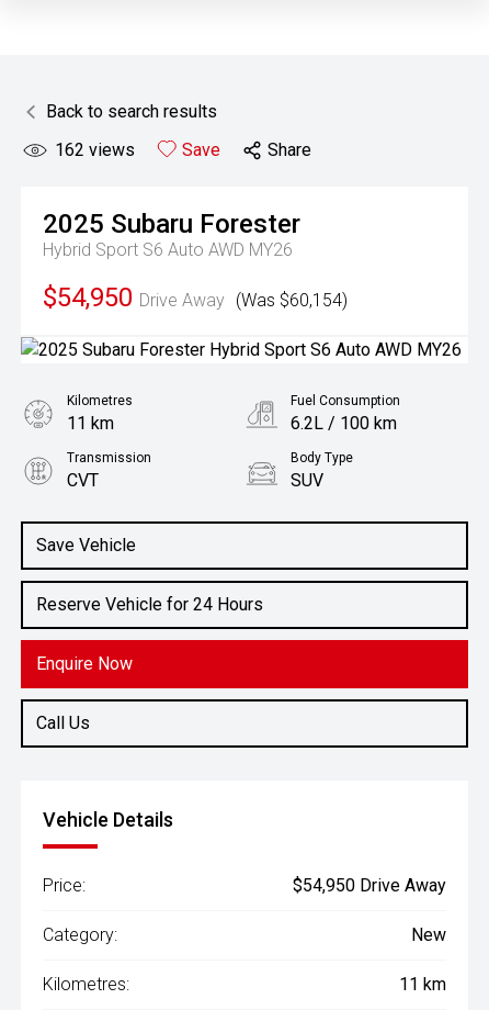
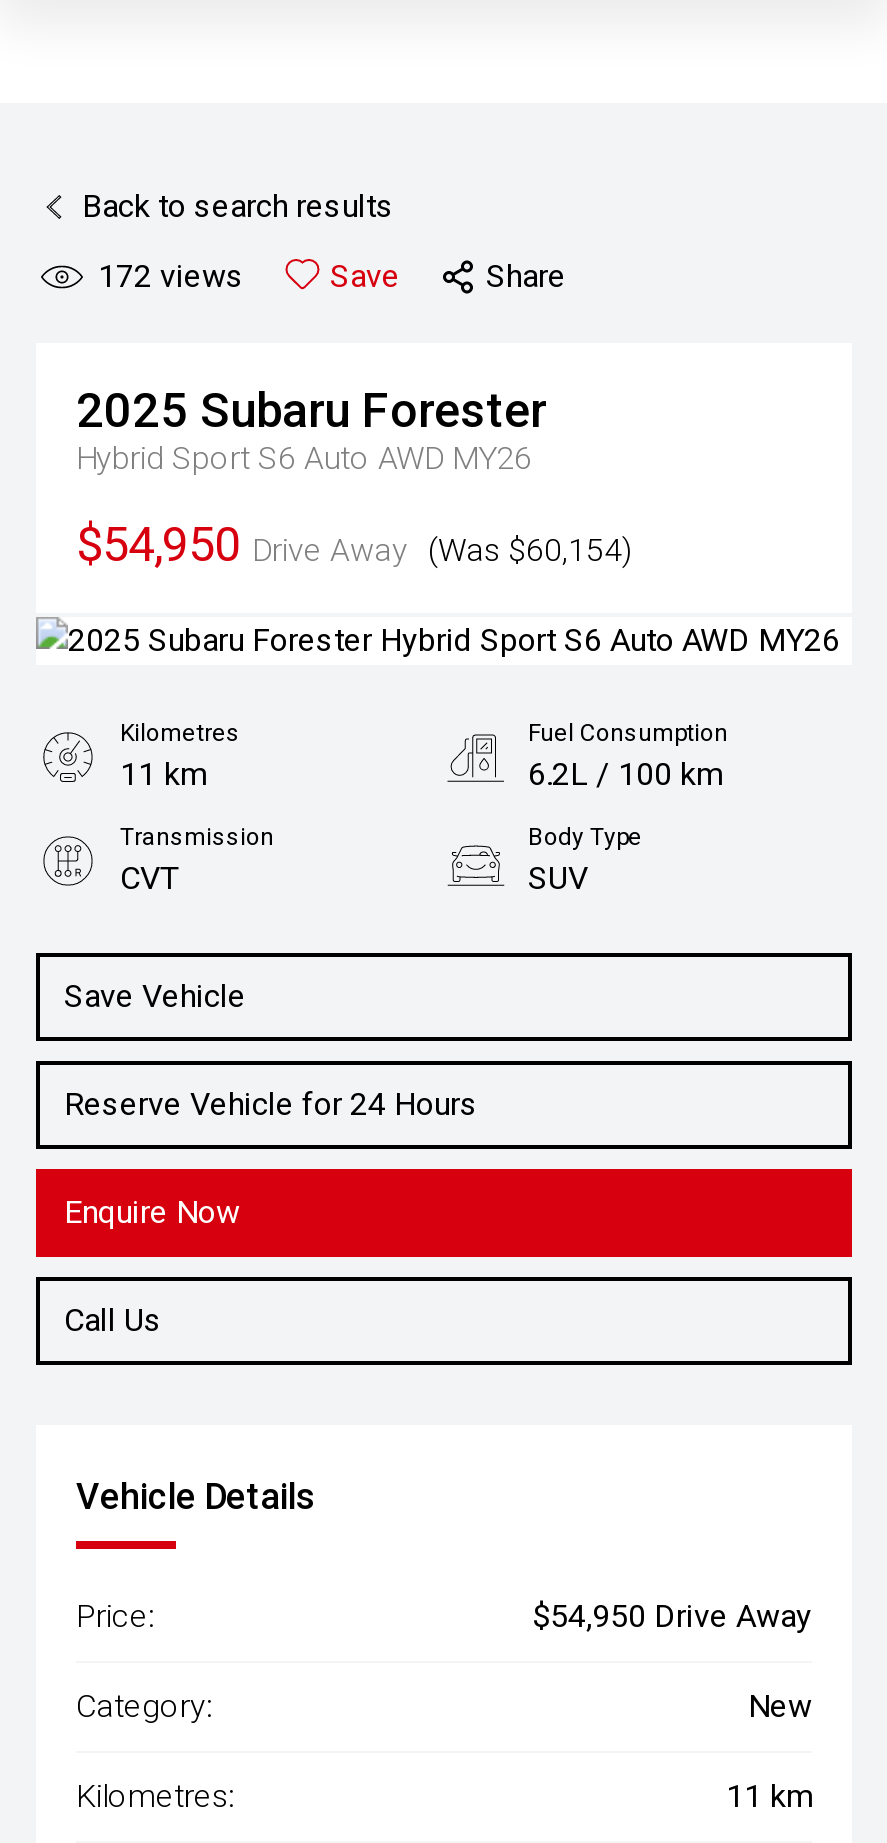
[55,139,135,160] 162 views -> [98,257,244,295] 172 views

